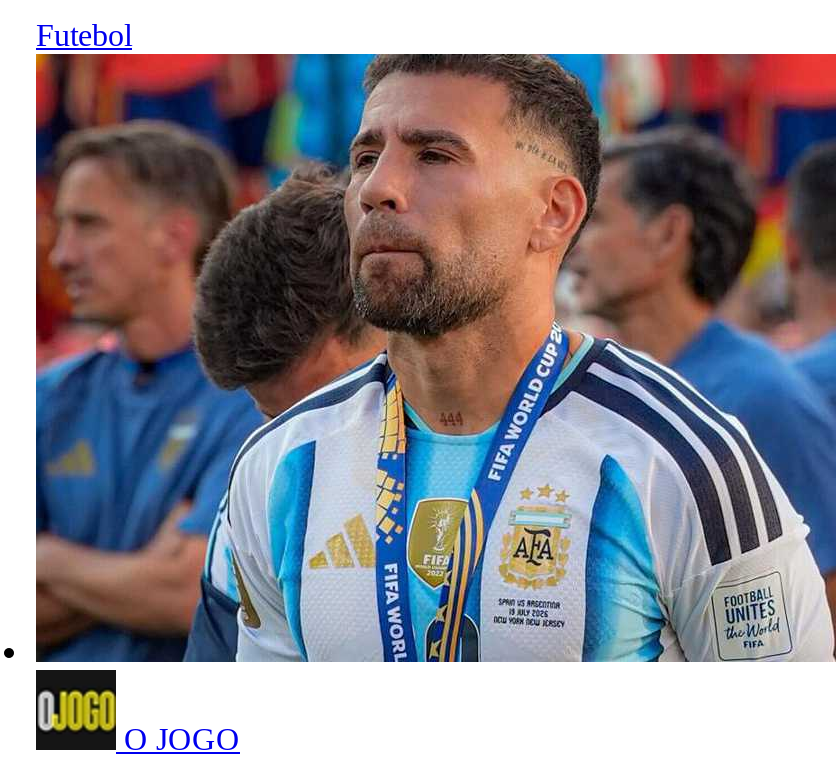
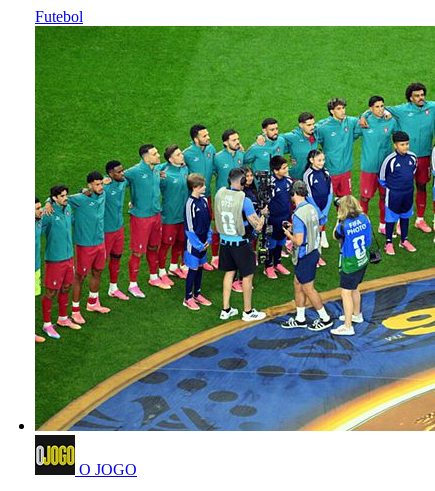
[34,52,830,664] [image] -> [34,25,432,432] [image]

